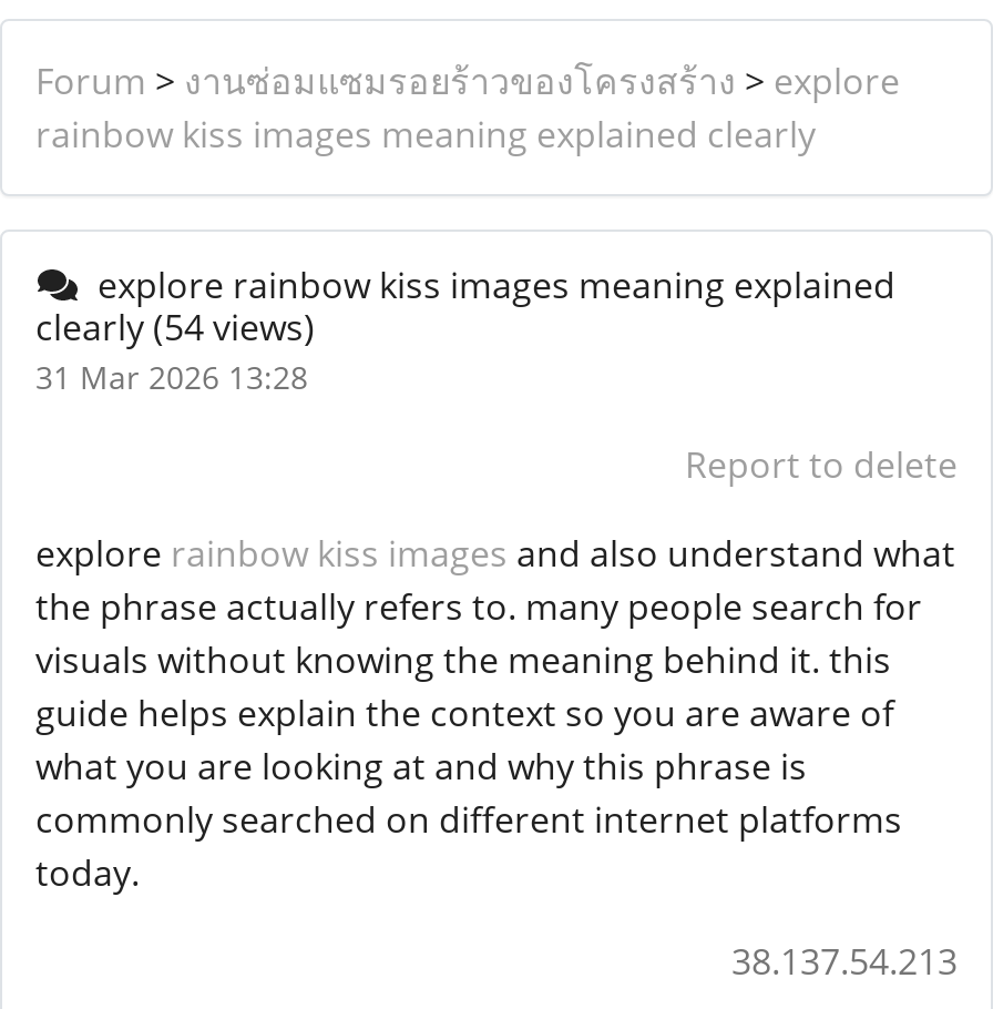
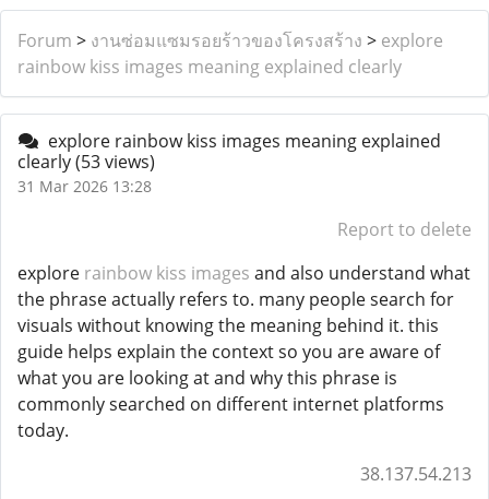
[35,303,315,351] clearly (54 views) -> [17,150,155,174] clearly (53 views)

